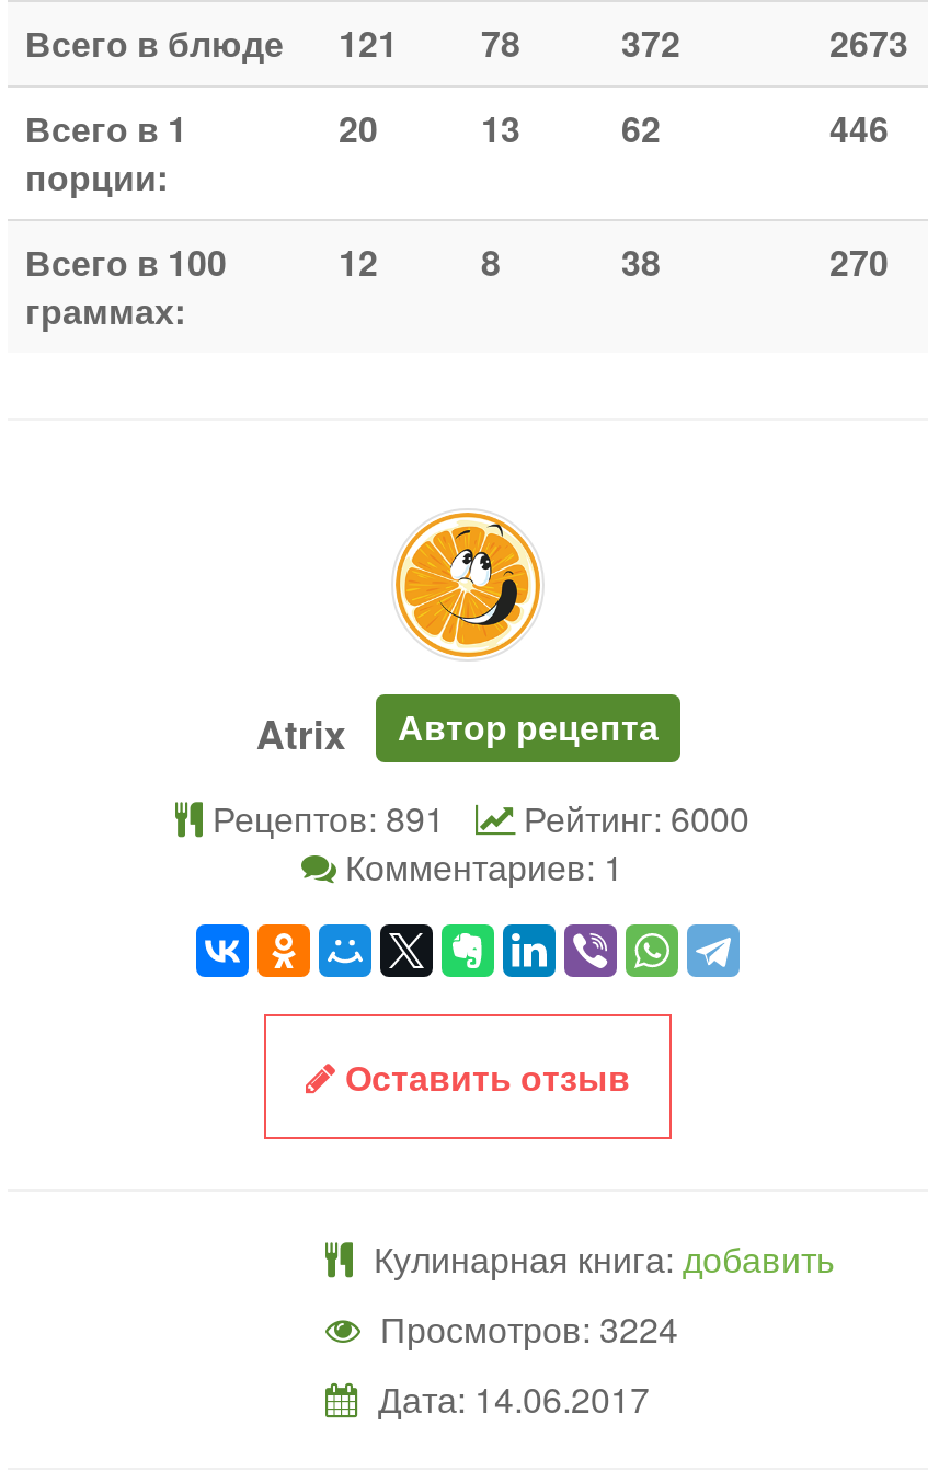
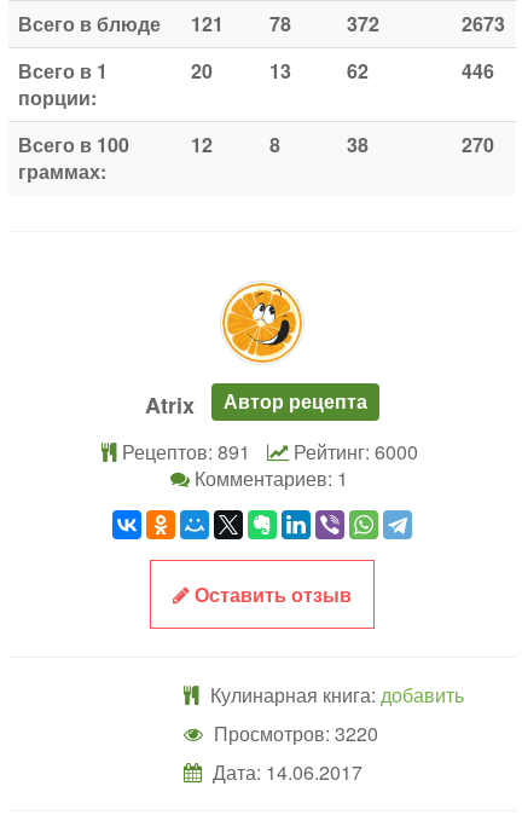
[371,1303,678,1354] Просмотров: 3224 -> [209,719,378,747] Просмотров: 3220

